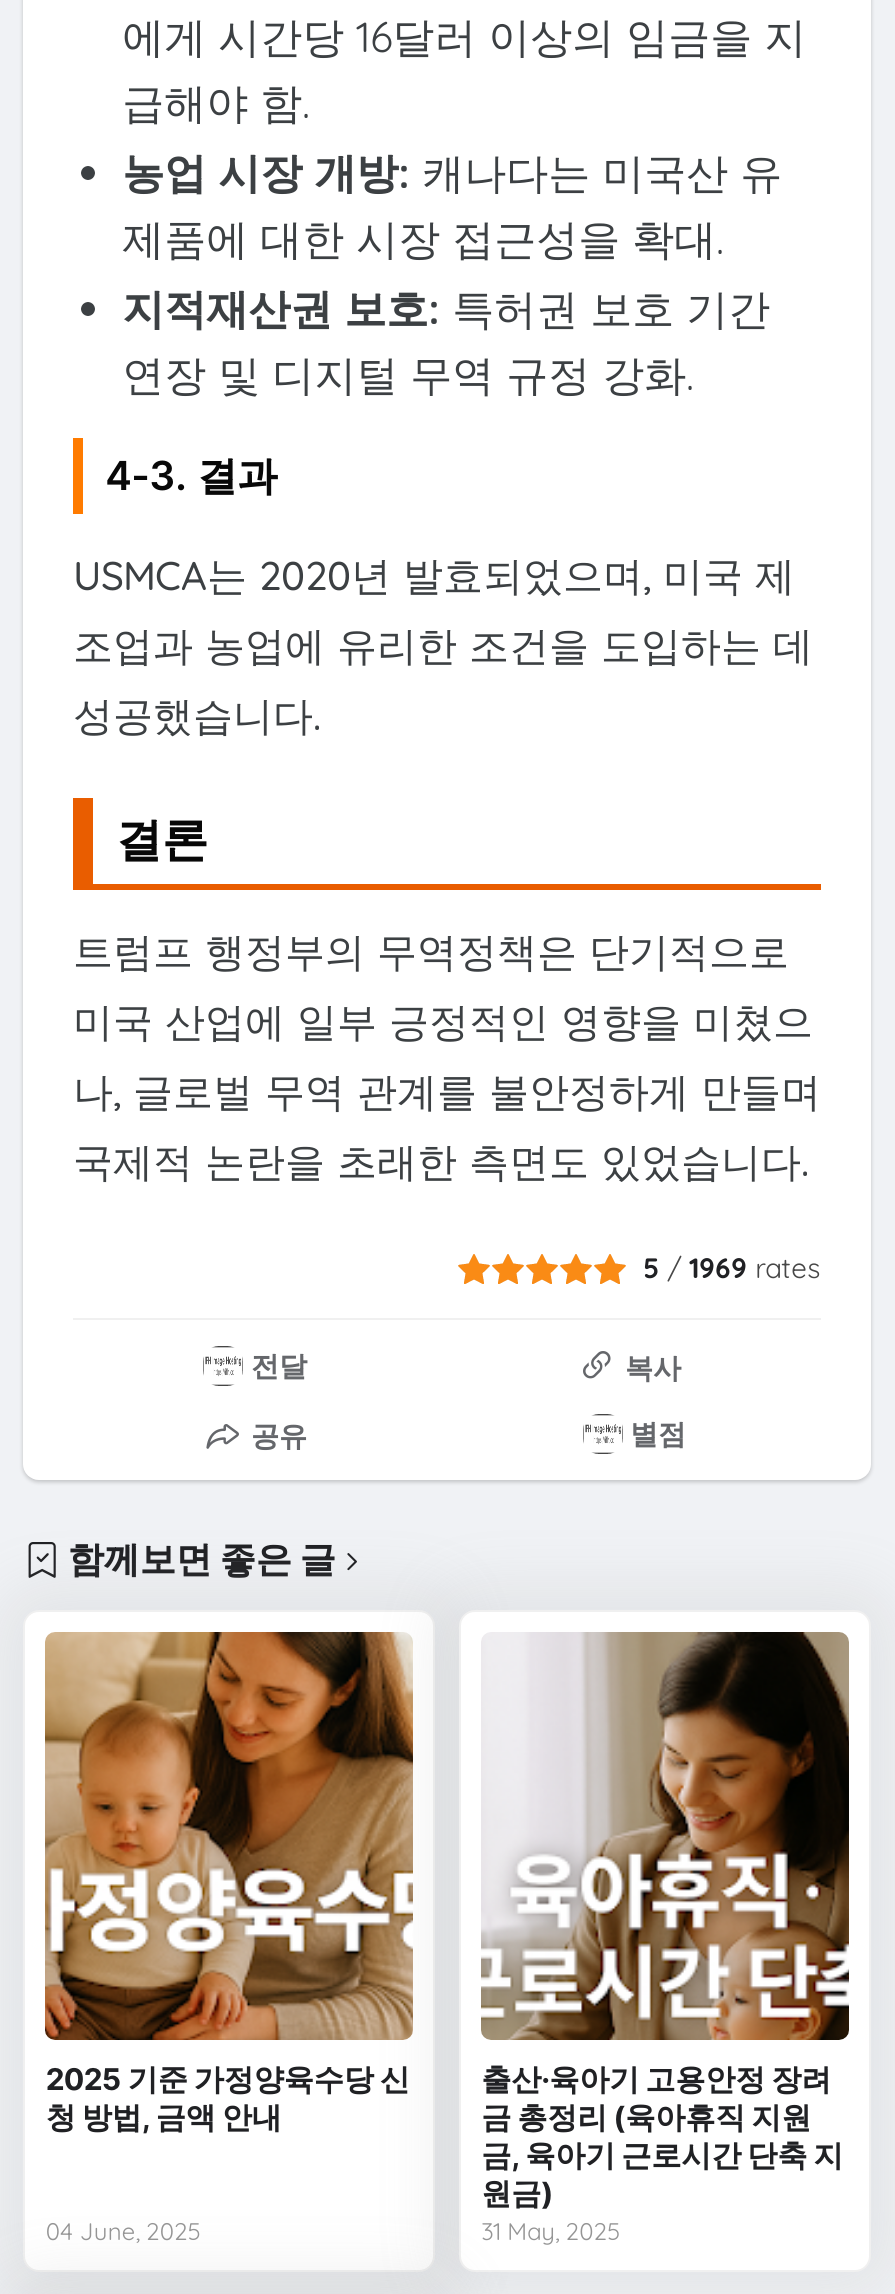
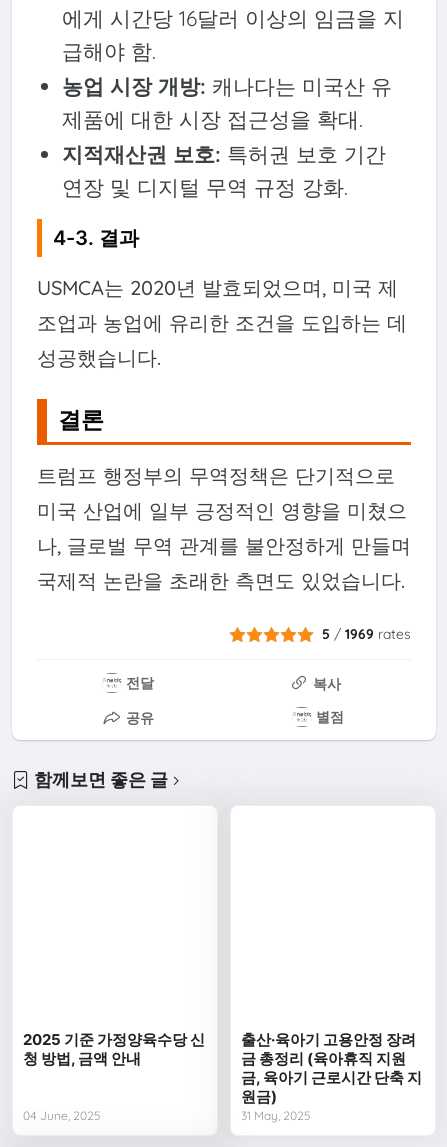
[43,1630,415,2042] [image] -> none
[479,1630,851,2042] [image] -> none

